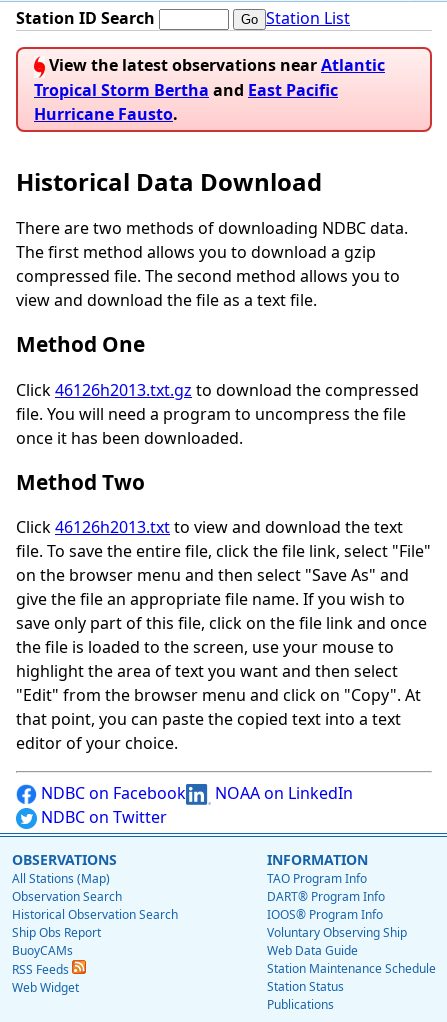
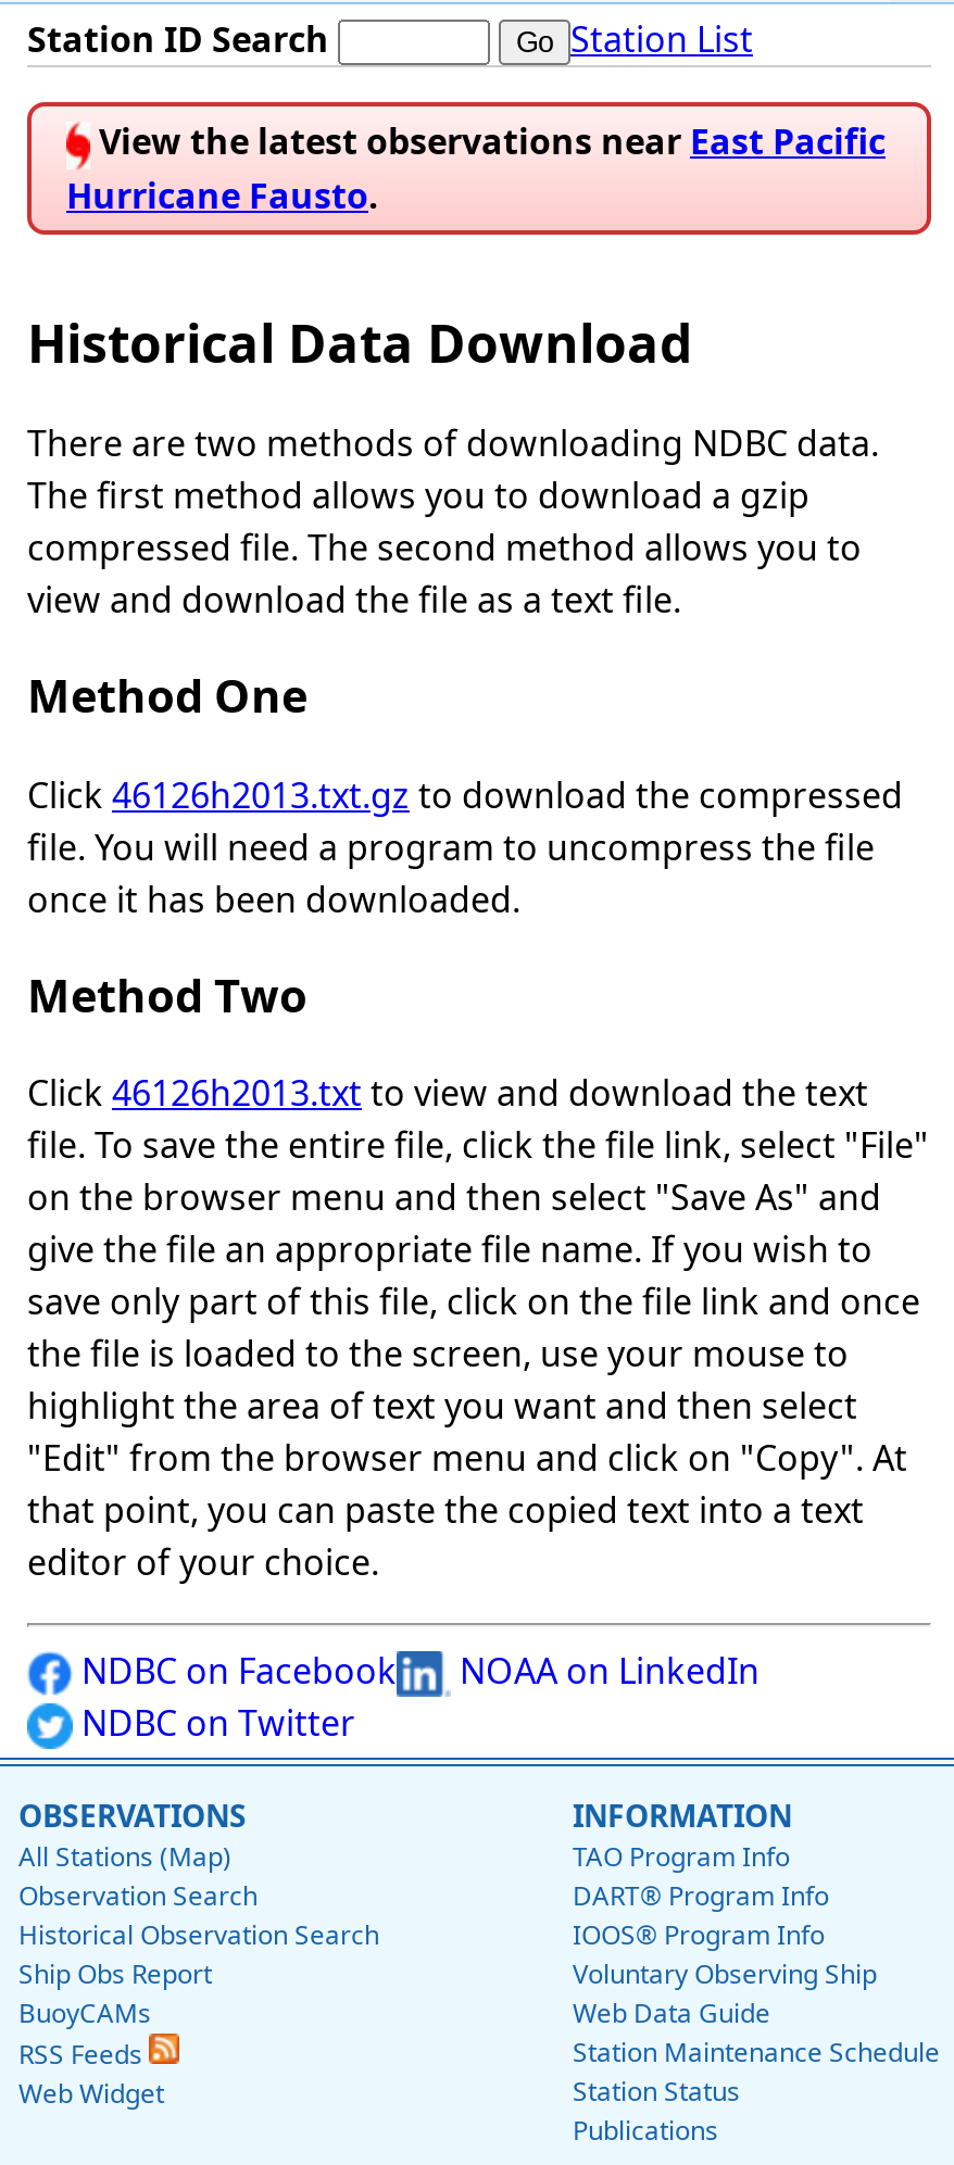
[34,54,385,101] View the latest observations near Atlantic | Tropical Storm Bertha and East Pacific -> [90,118,886,166] View the latest observations near East Pacific

